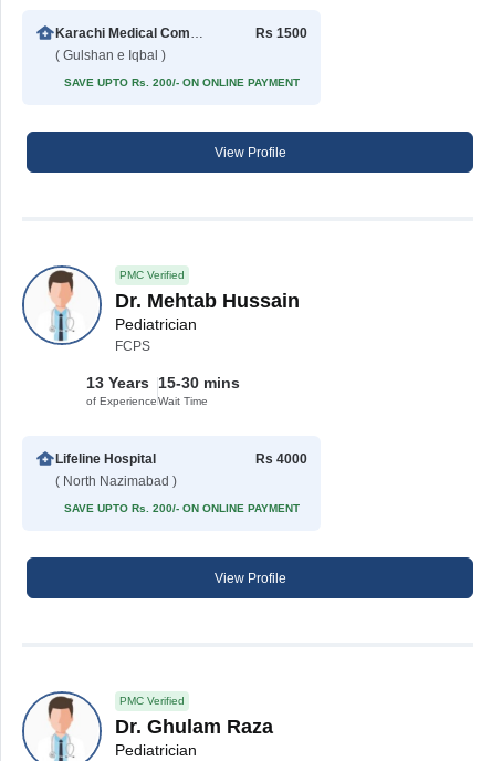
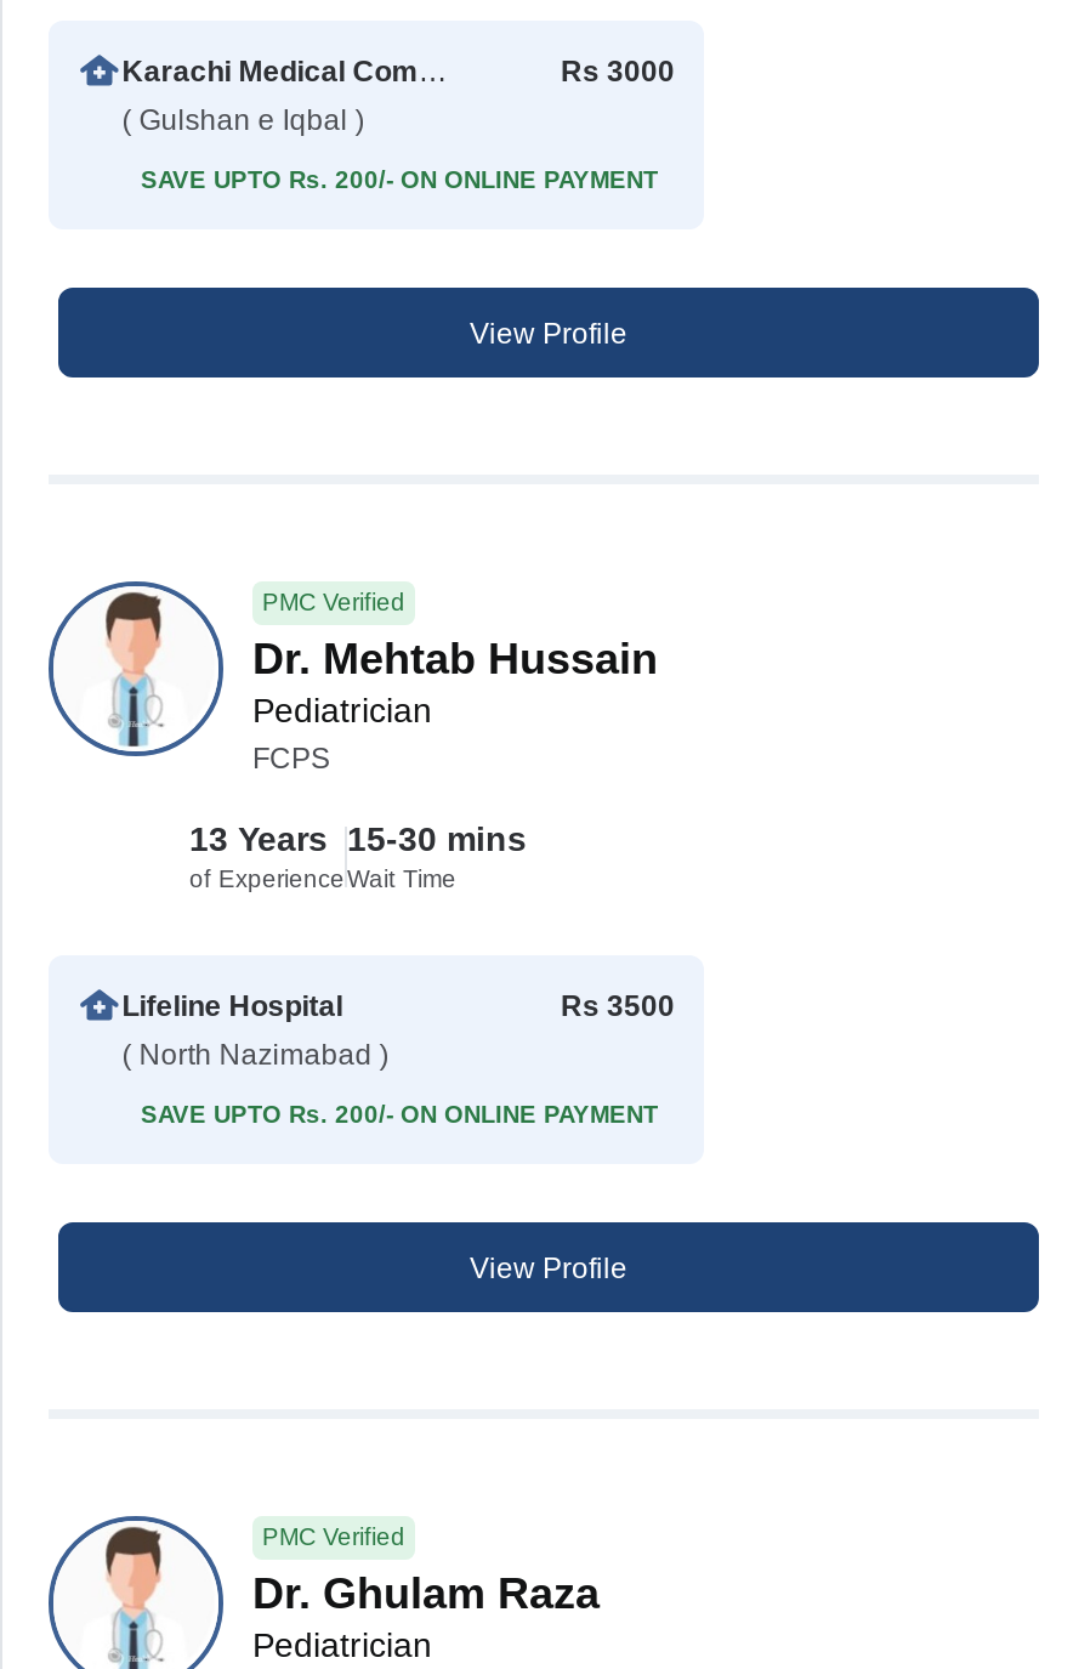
[255,25,307,41] Rs 1500 -> [561,54,675,88] Rs 3000
[255,451,307,467] Rs 4000 -> [561,989,675,1023] Rs 3500

